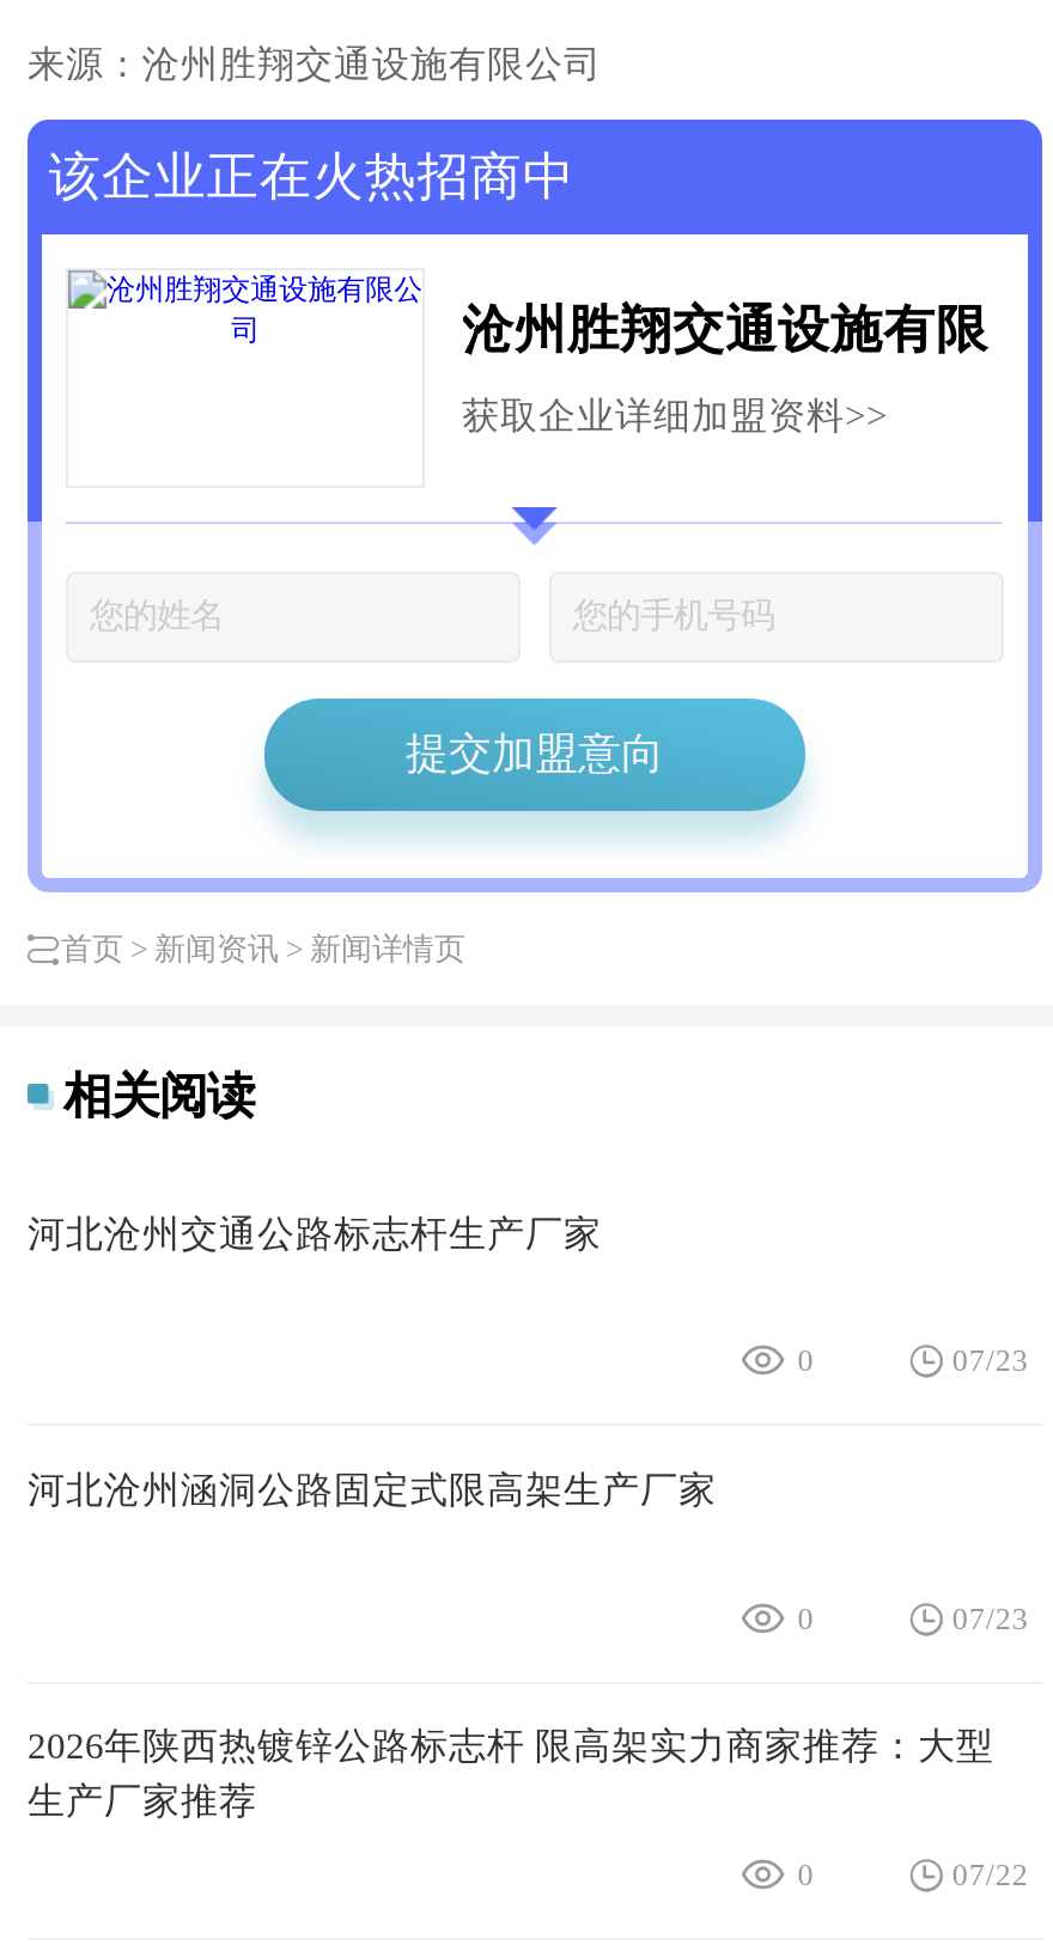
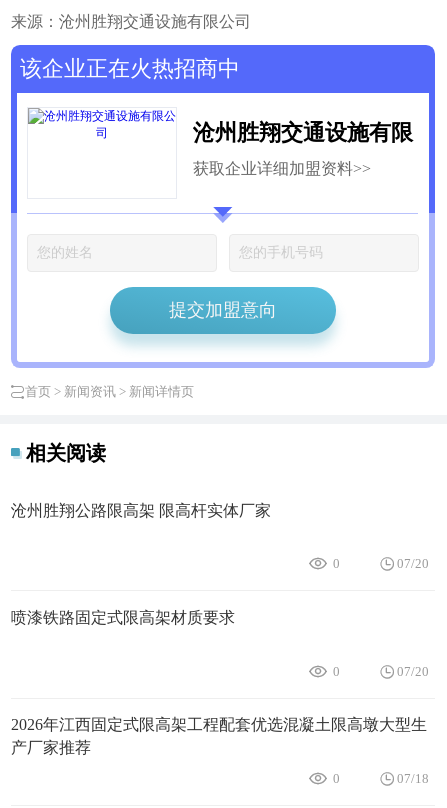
[28,1212,602,1253] 河北沧州交通公路标志杆生产厂家 -> [11,502,271,519] 沧州胜翔公路限高架 限高杆实体厂家
[952,1343,1029,1379] 07/23 -> [397,556,429,571] 07/20
[28,1469,717,1509] 河北沧州涵洞公路固定式限高架生产厂家 -> [11,609,235,626] 喷漆铁路固定式限高架材质要求
[952,1600,1029,1636] 07/23 -> [397,664,429,679] 07/20
[28,1725,994,1821] 2026年陕西热镀锌公路标志杆 限高架实力商家推荐：大型 | 生产厂家推荐 -> [11,716,427,756] 2026年江西固定式限高架工程配套优选混凝土限高墩大型生 | 产厂家推荐
[952,1856,1029,1892] 07/22 -> [397,771,429,786] 07/18

